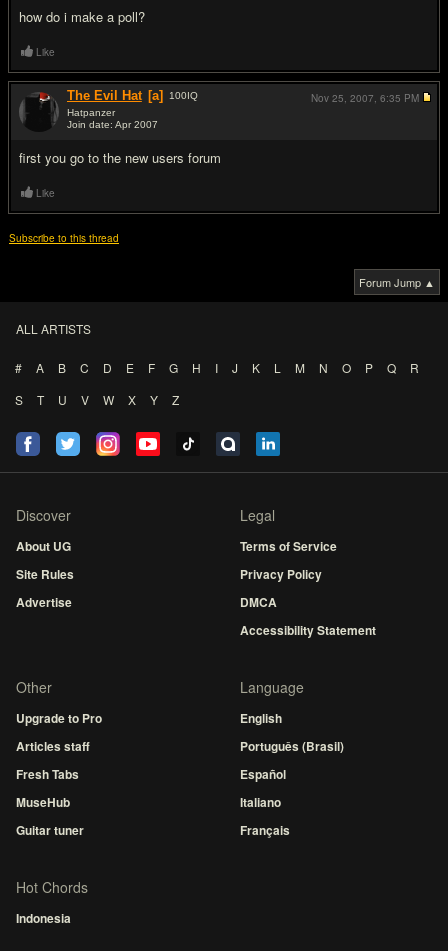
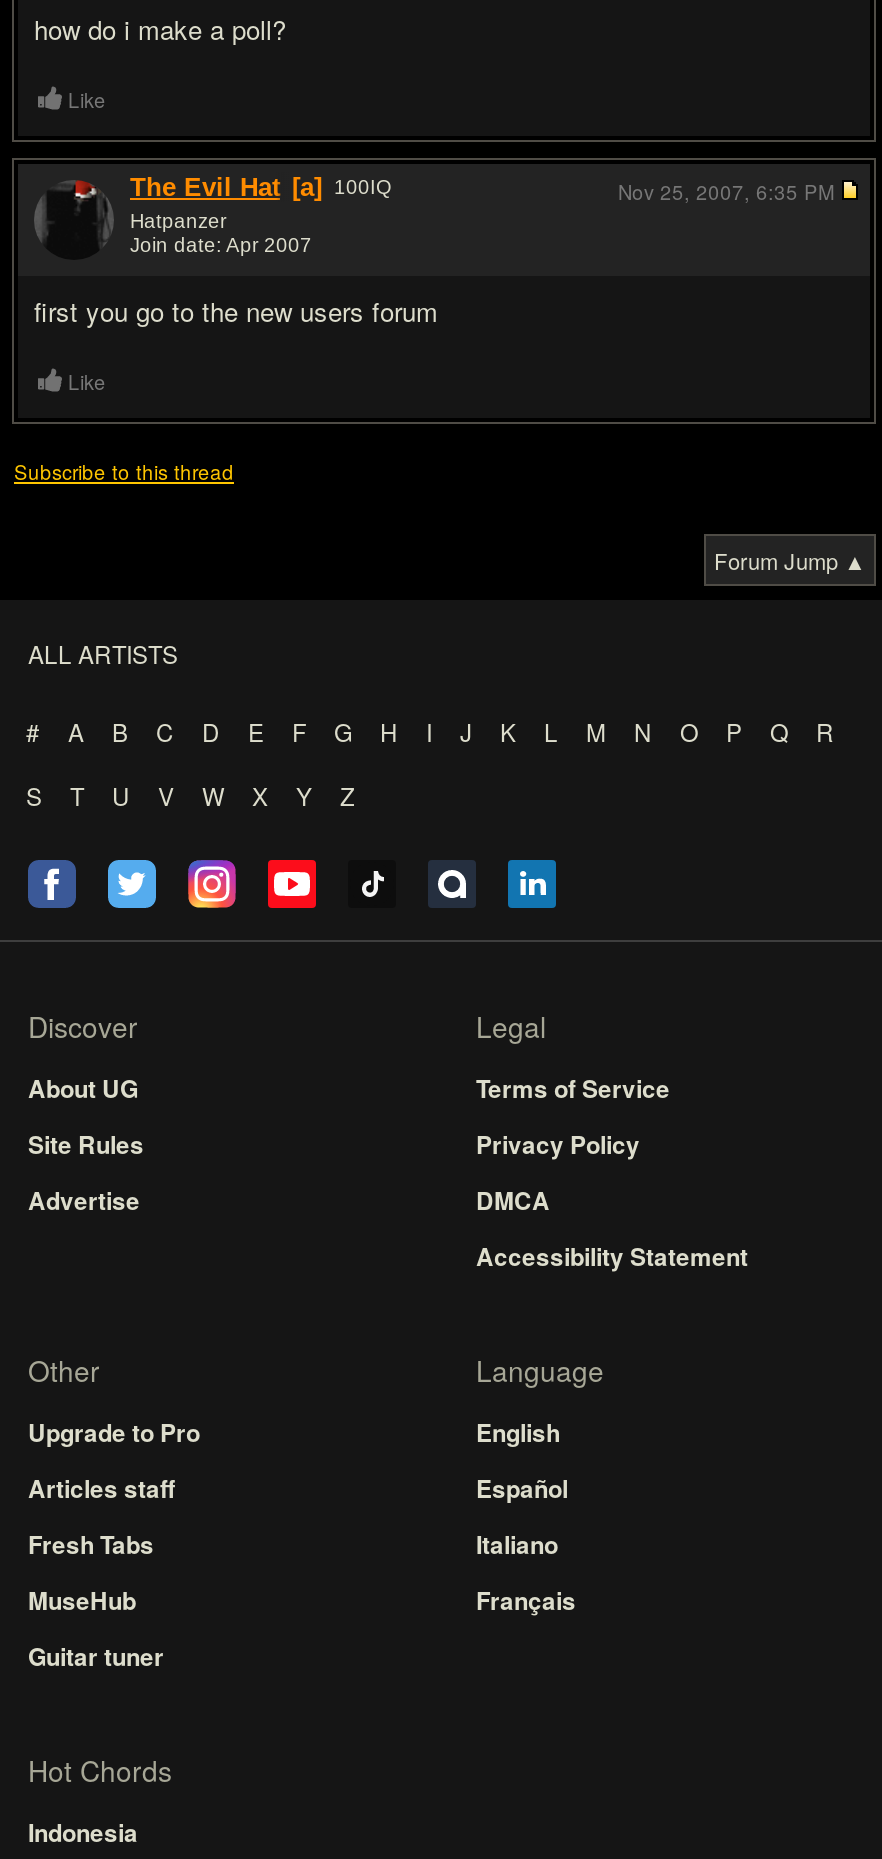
[240,737,344,755] Português (Brasil) -> none
moved [240,765,290,839] -> [476,1470,576,1618]: Español | Italiano | Français

